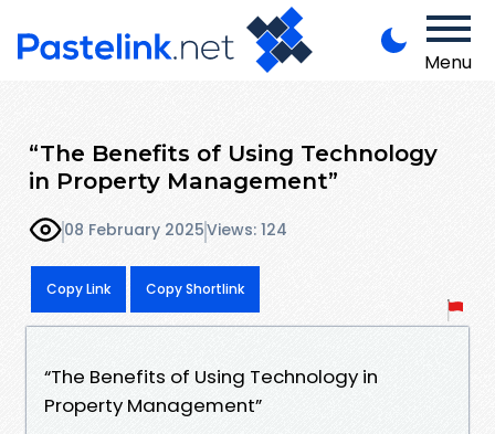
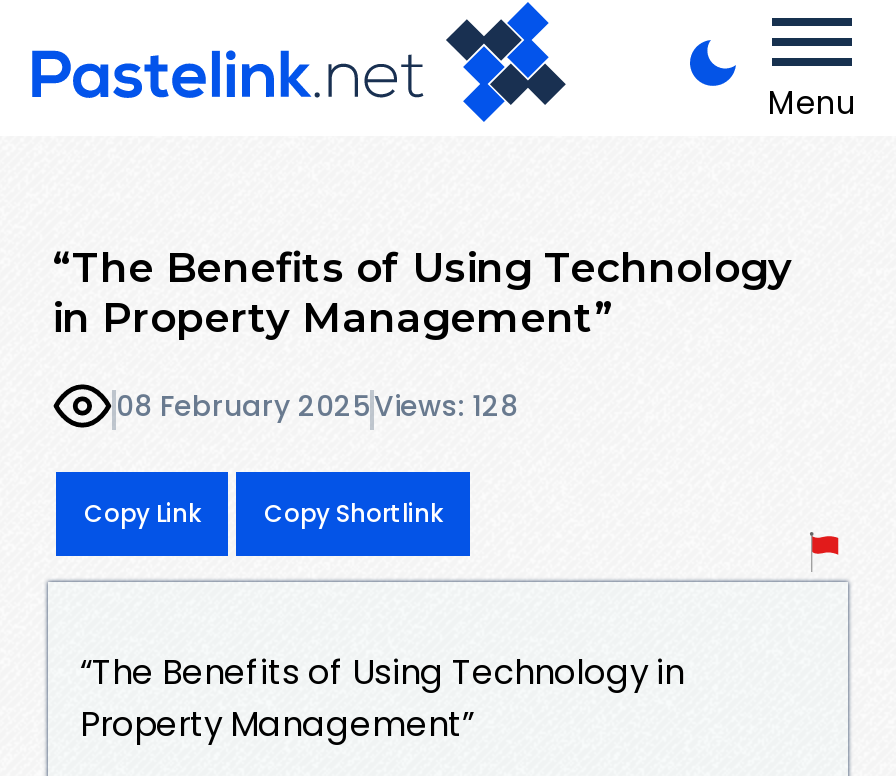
[64,219,287,241] 08 February 2025 Views: 124 -> [116,387,518,427] 08 February 2025 Views: 128

